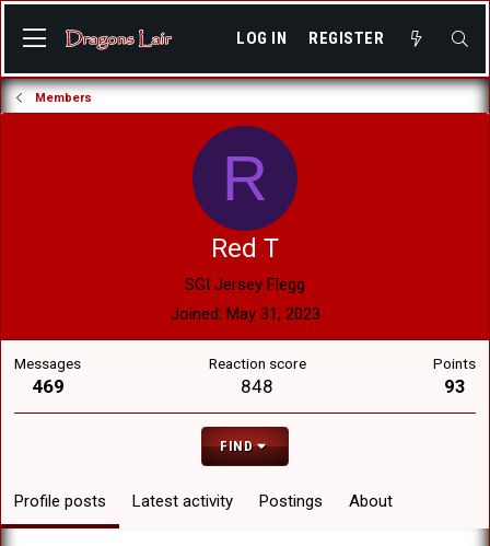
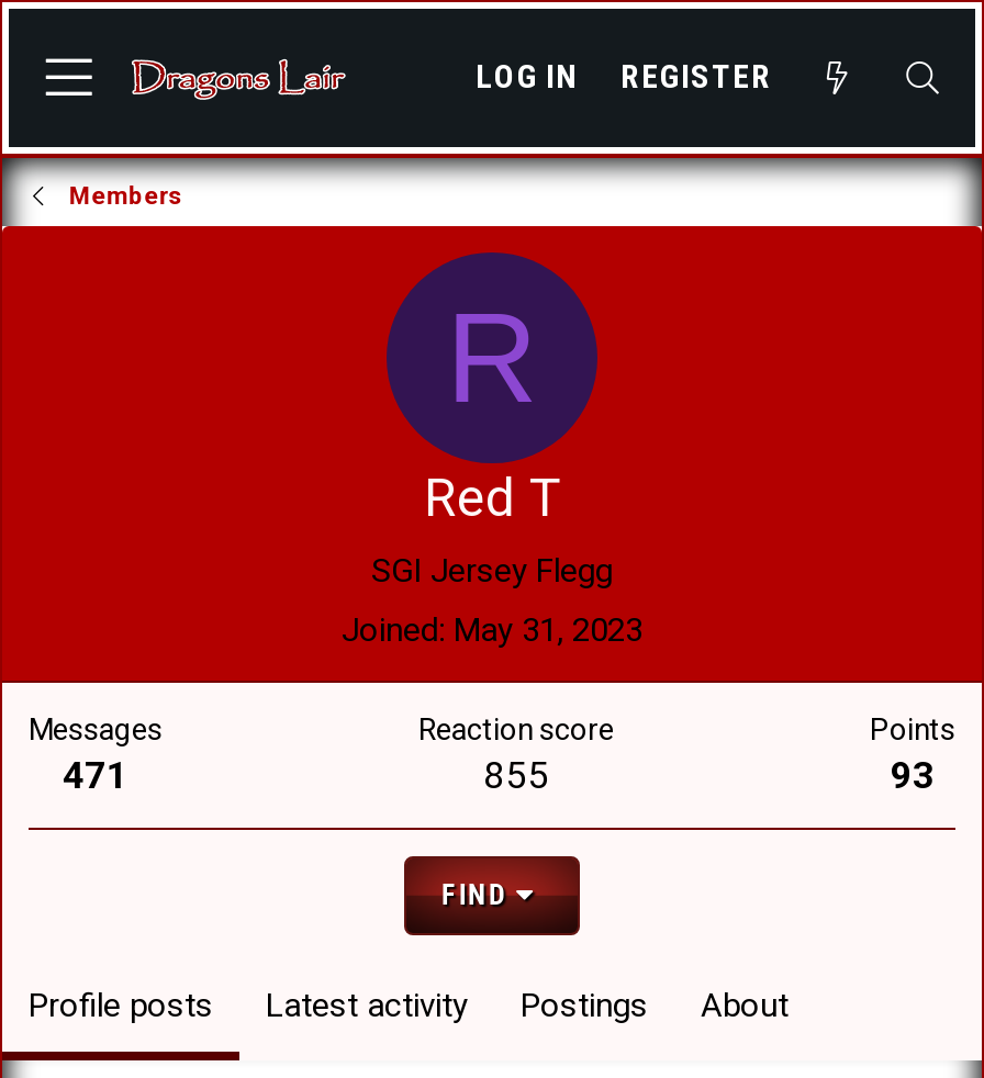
[31,375,64,397] 469 -> [63,753,128,797] 471
[241,375,273,397] 848 -> [483,753,549,797] 855

